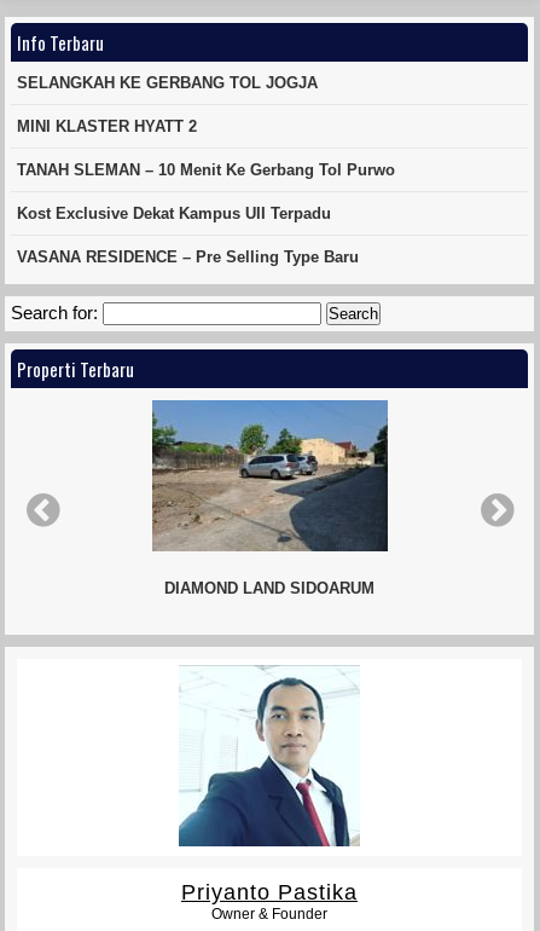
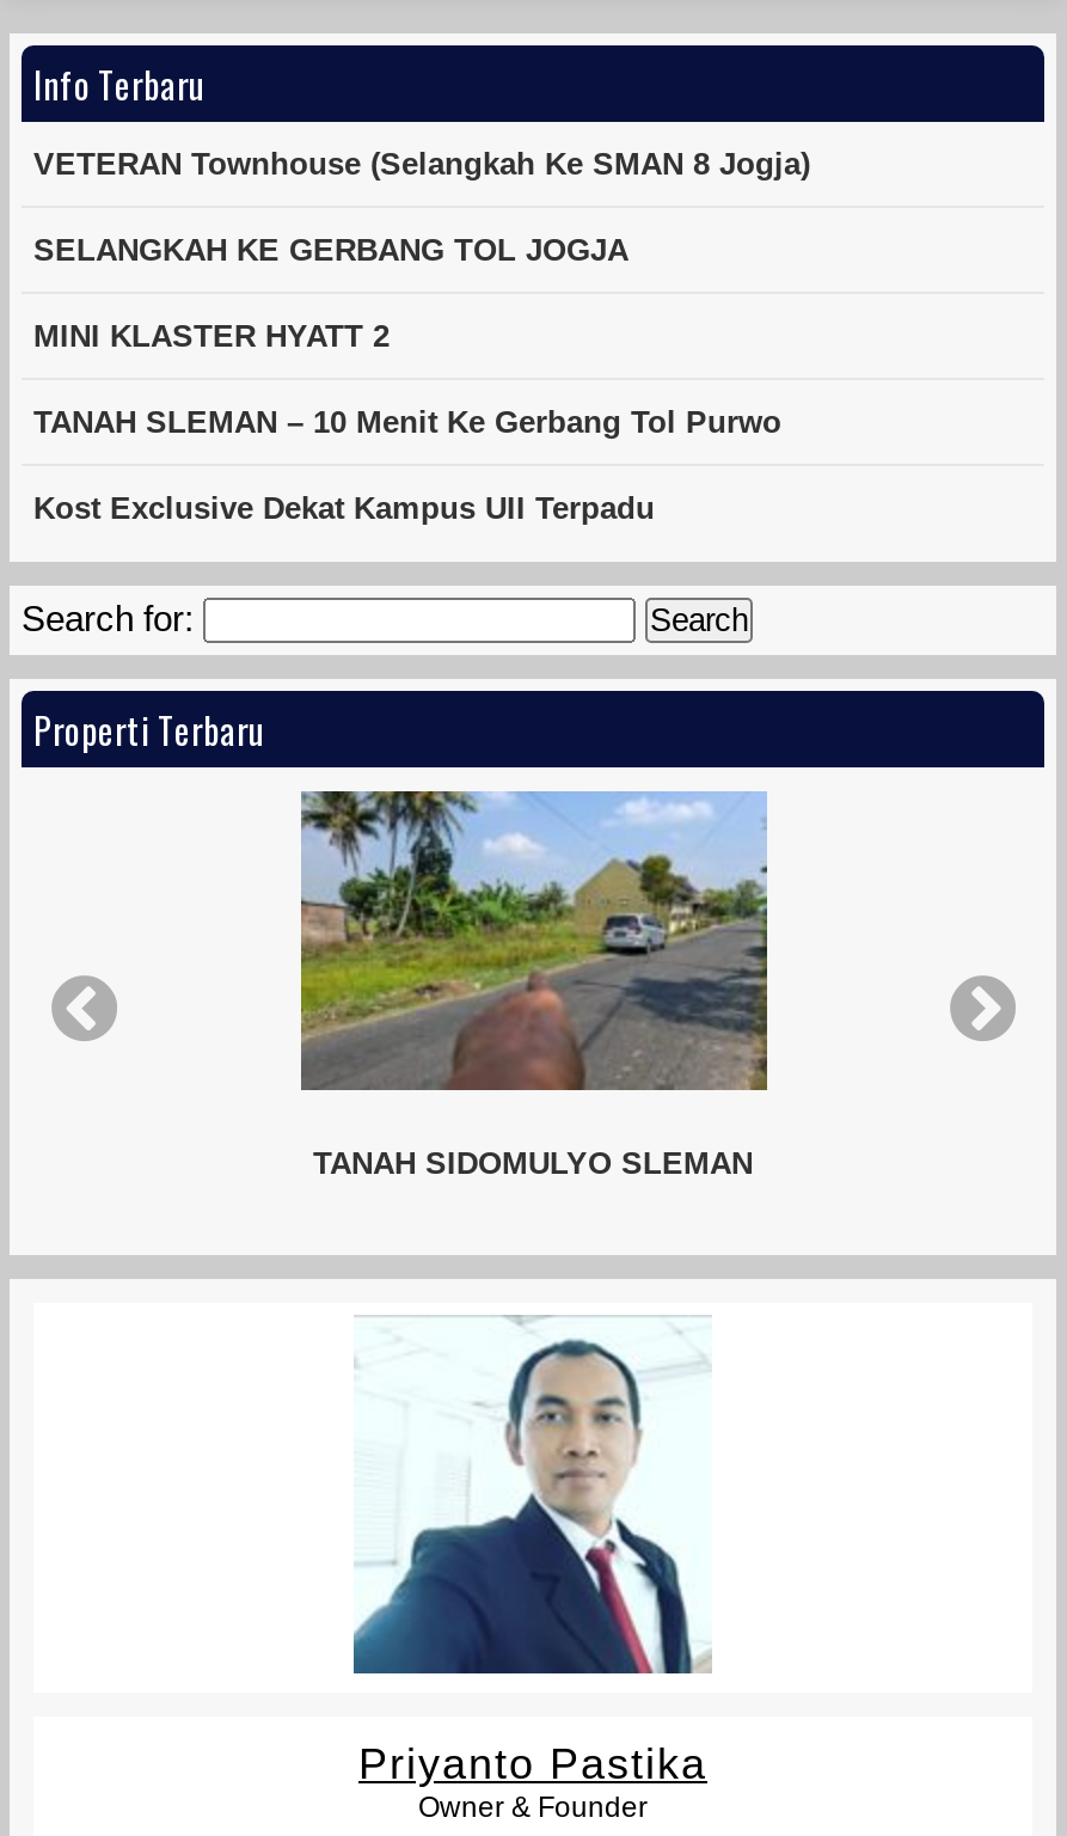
none -> [33,146,810,182] VETERAN Townhouse (Selangkah Ke SMAN 8 Jogja)
moved [17,74,395,222] -> [33,232,781,526]: SELANGKAH KE GERBANG TOL JOGJA | MINI KLASTER HYATT 2 | TANAH SLEMAN – 10 Menit Ke Gerbang Tol Purwo | Kost Exclusive Dekat Kampus UII Terpadu
[17,248,359,266] VASANA RESIDENCE – Pre Selling Type Baru -> none
[151,399,389,597] [image] | DIAMOND LAND SIDOARUM -> [301,789,769,1181] [image] | TANAH SIDOMULYO SLEMAN

